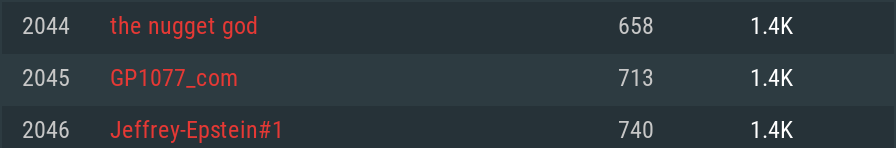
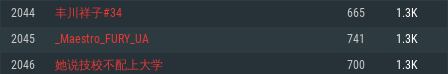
[110,16,794,38] the nugget god | 658 | 1.4K -> [55,8,418,19] 丰川祥子#34 | 665 | 1.3K
[110,68,794,90] GP1077_com | 713 | 1.4K -> [55,34,418,45] _Maestro_FURY_UA | 741 | 1.3K
[110,120,794,142] Jeffrey-Epstein#1 | 740 | 1.4K -> [55,60,418,71] 她说技校不配上大学 | 700 | 1.3K

